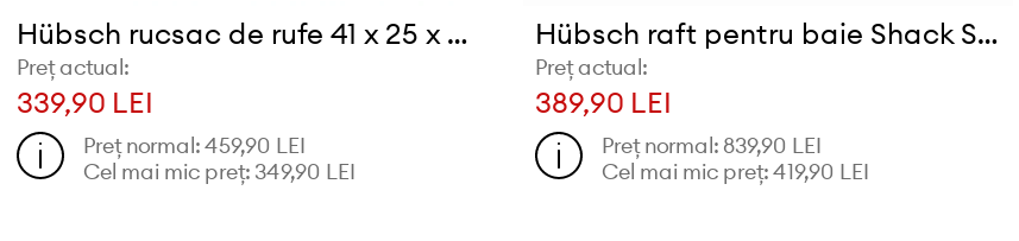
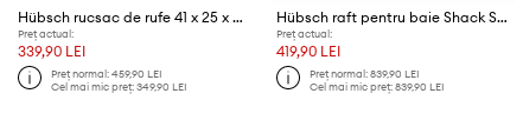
[535,83,671,118] 389,90 LEI -> [276,43,340,60] 419,90 LEI
[602,158,870,184] Cel mai mic preț: 419,90 LEI -> [310,80,445,93] Cel mai mic preț: 839,90 LEI

